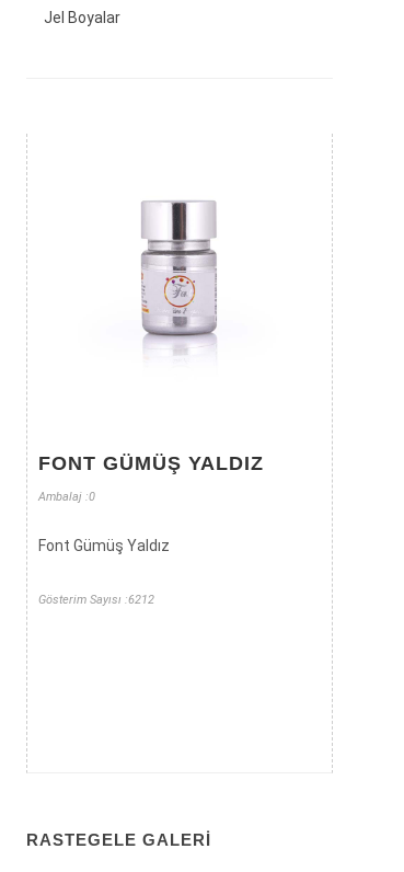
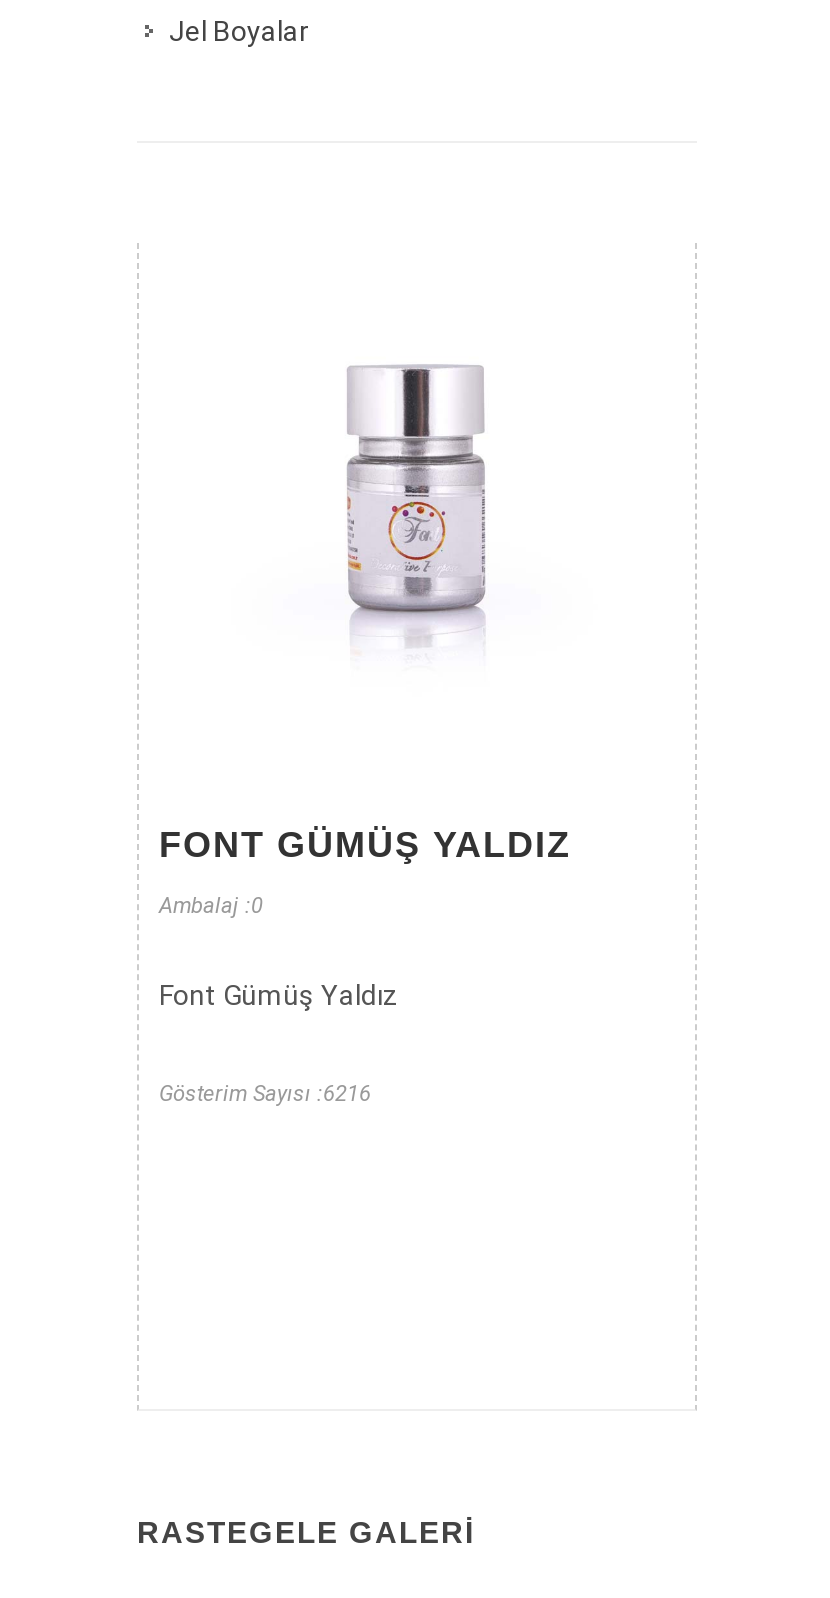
[38,593,154,607] Gösterim Sayısı :6212 -> [159,1081,371,1107] Gösterim Sayısı :6216

